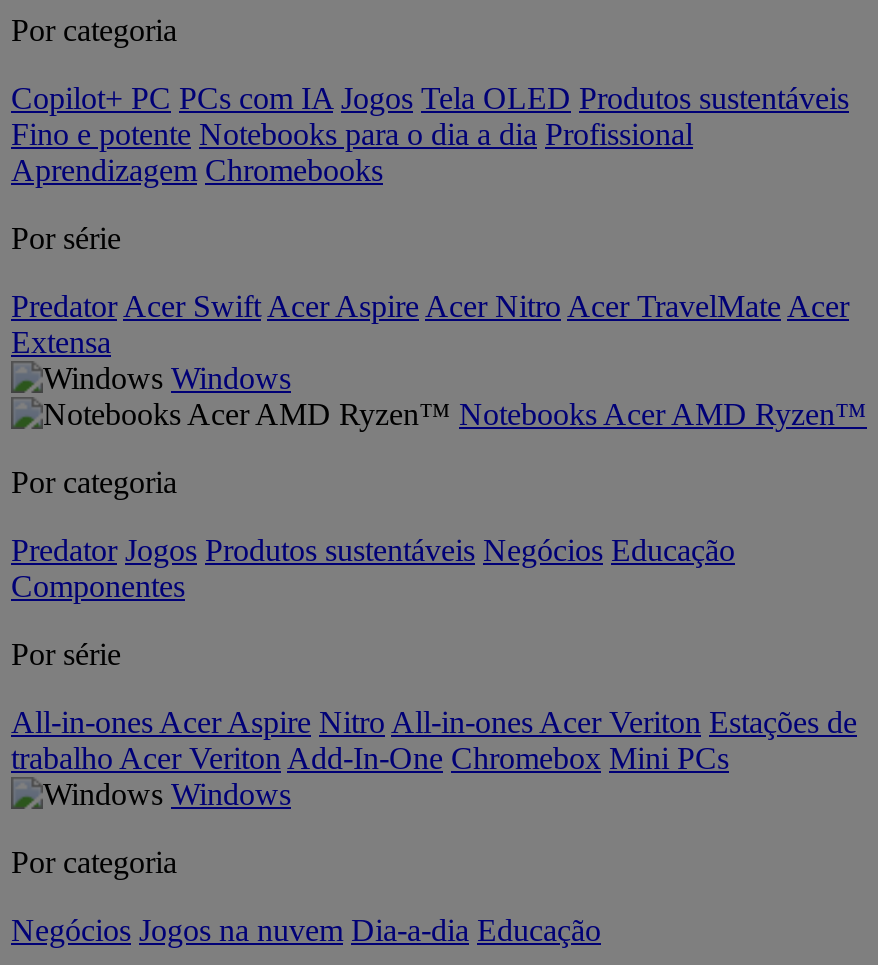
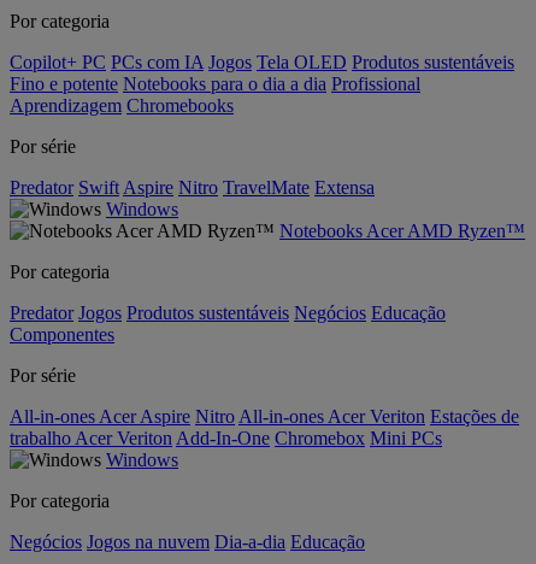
[11,289,849,359] Predator Acer Swift Acer Aspire Acer Nitro Acer TravelMate Acer | Extensa -> [10,177,375,198] Predator Swift Aspire Nitro TravelMate Extensa

